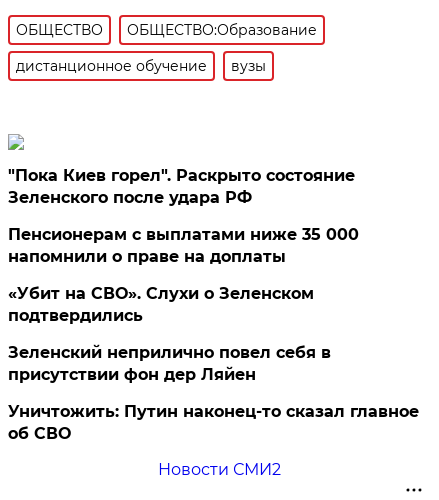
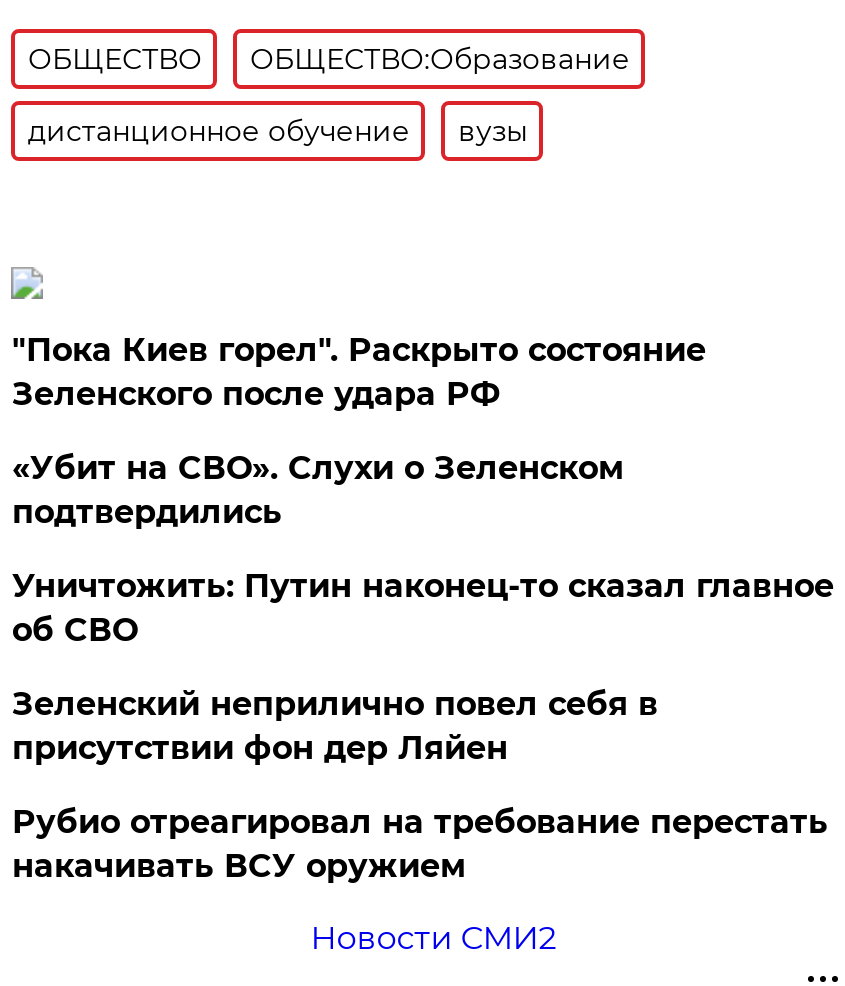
[8,225,359,266] Пенсионерам с выплатами ниже 35 000 | напомнили о праве на доплаты -> none
moved [8,284,314,325] -> [12,449,624,531]: «Убит на СВО». Слухи о Зеленском | подтвердились
none -> [12,803,828,885] Рубио отреагировал на требование перестать | накачивать ВСУ оружием
moved [8,402,419,443] -> [12,567,834,649]: Уничтожить: Путин наконец-то сказал главное | об СВО

